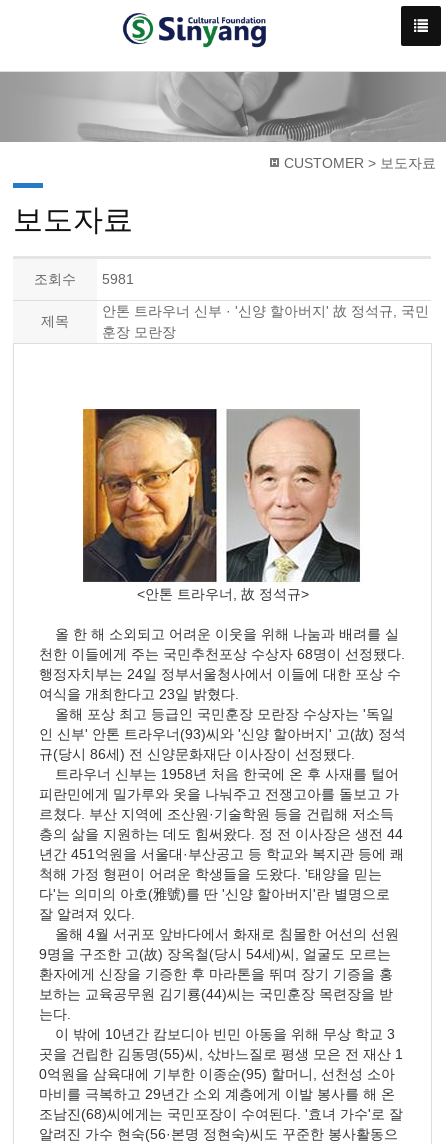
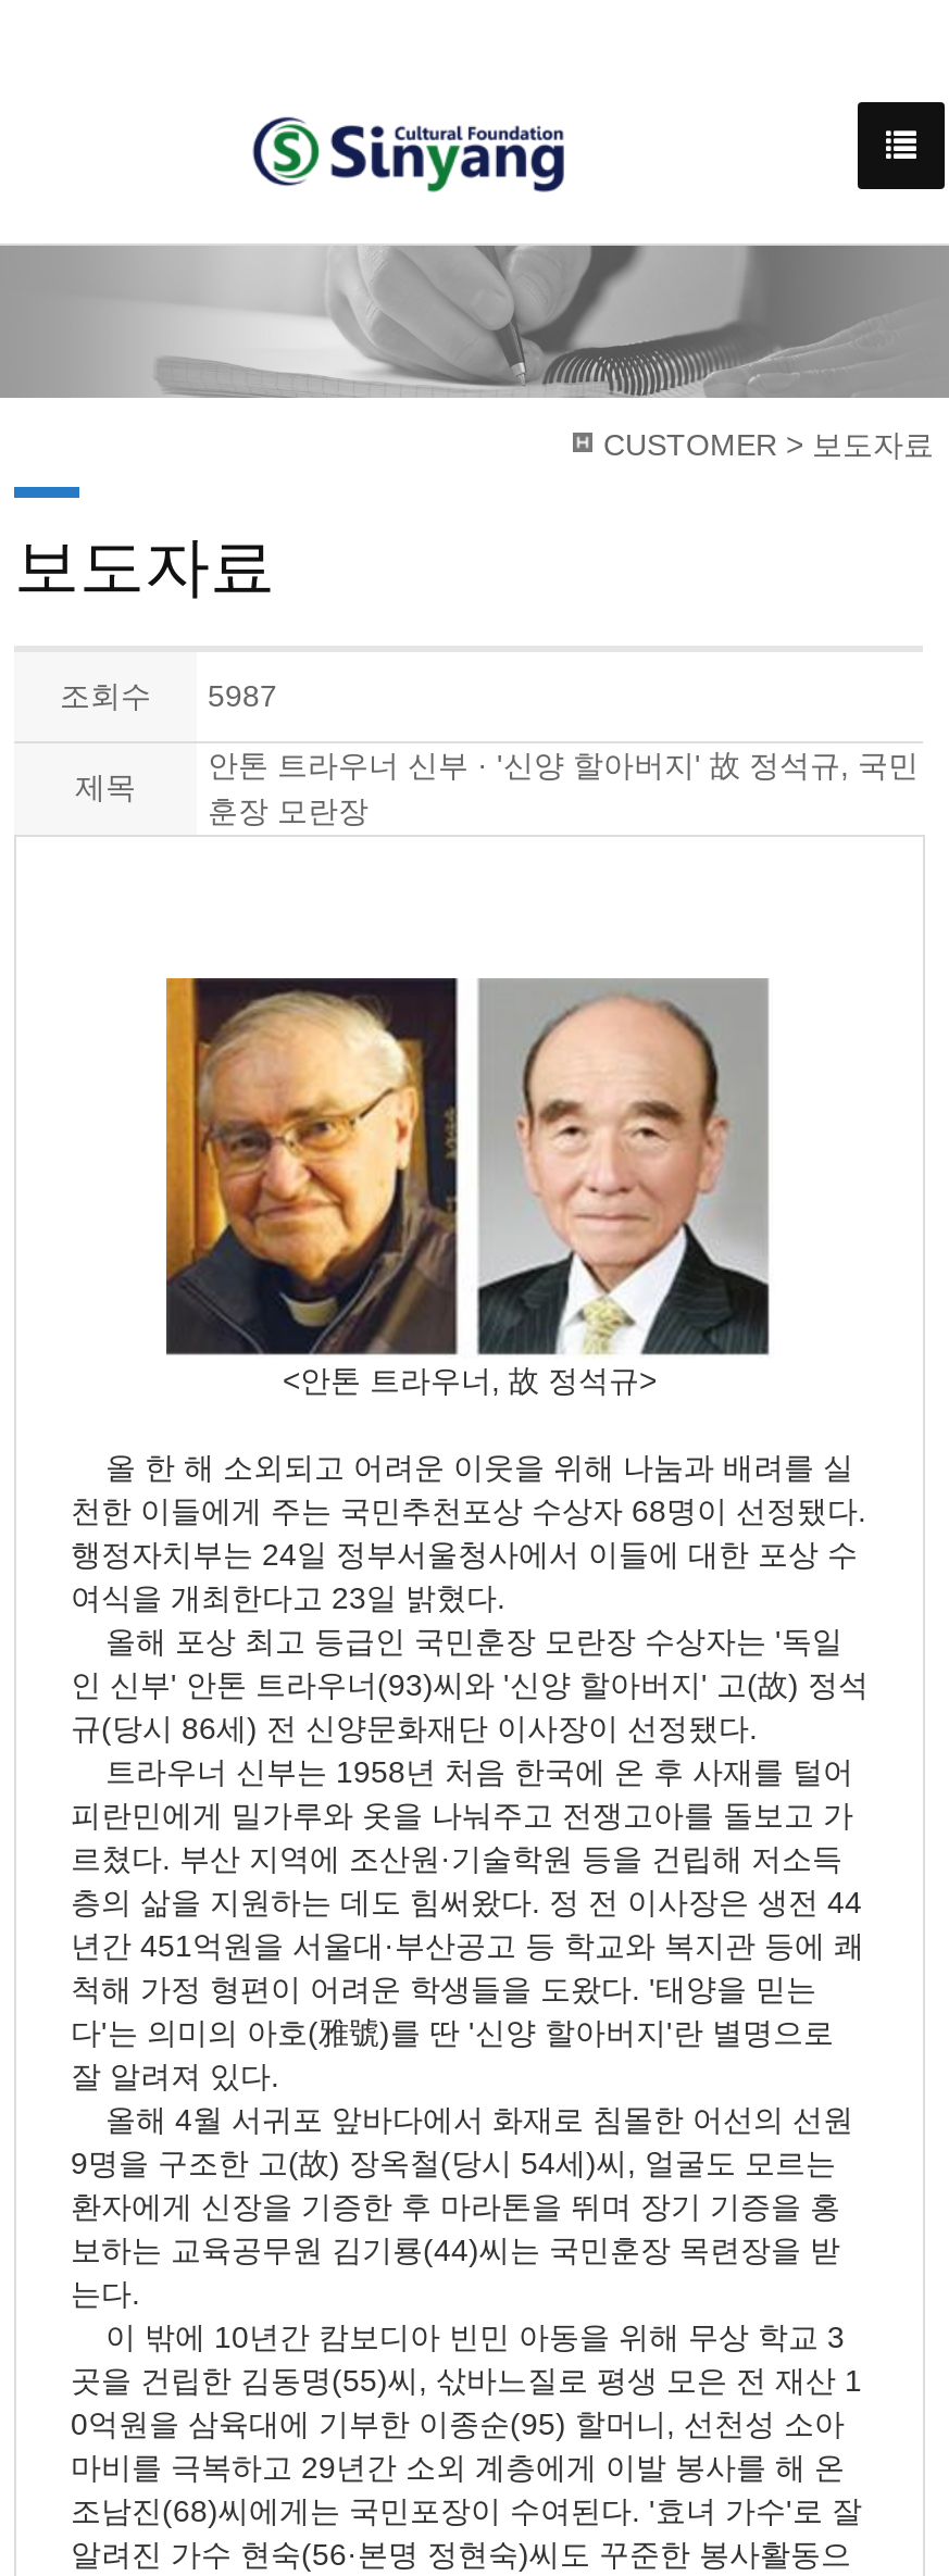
[34,271,134,287] 조회수 5981 -> [60,678,277,713] 조회수 5987

